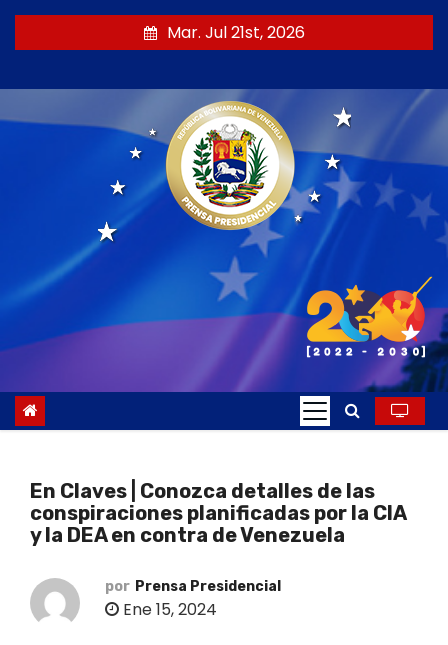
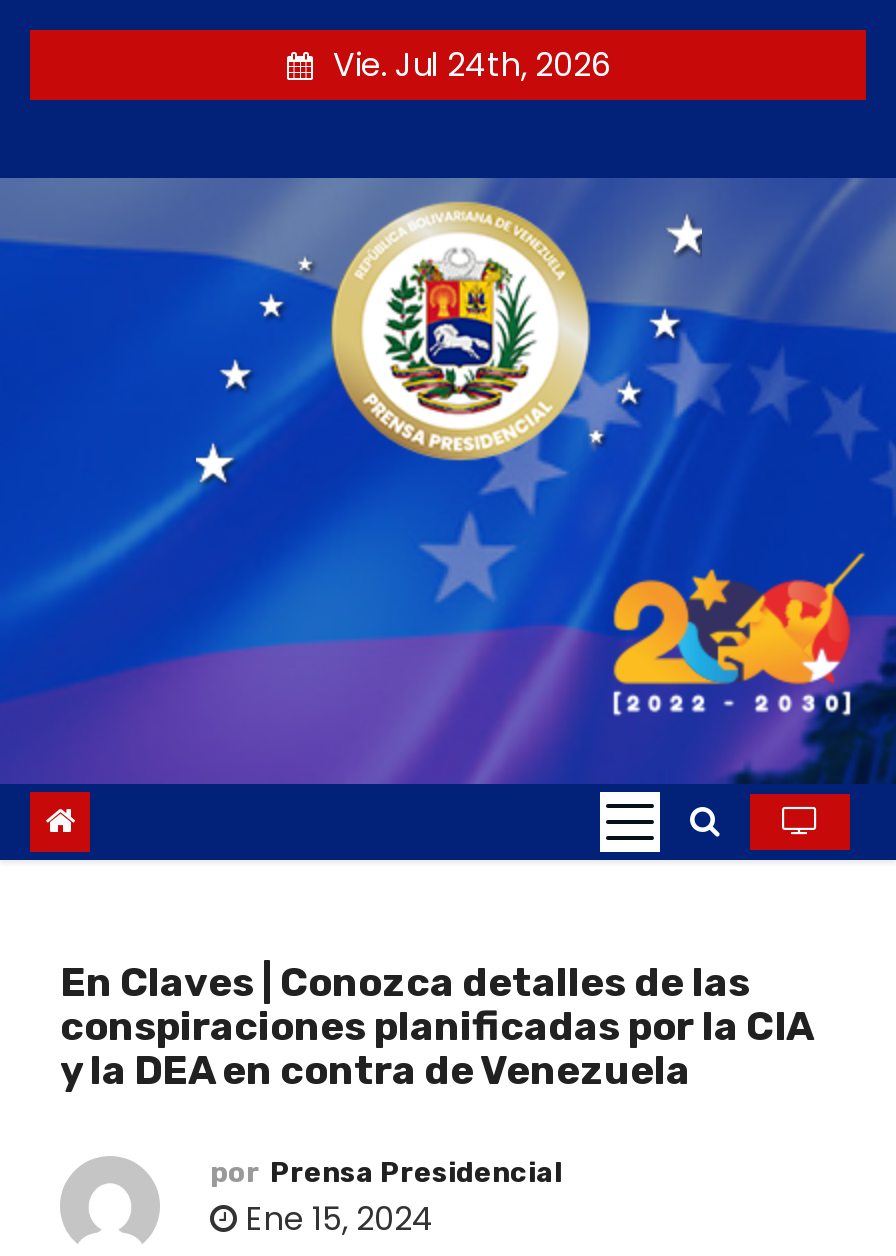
[167,21,305,44] Mar. Jul 21st, 2026 -> [333,42,611,88] Vie. Jul 24th, 2026

